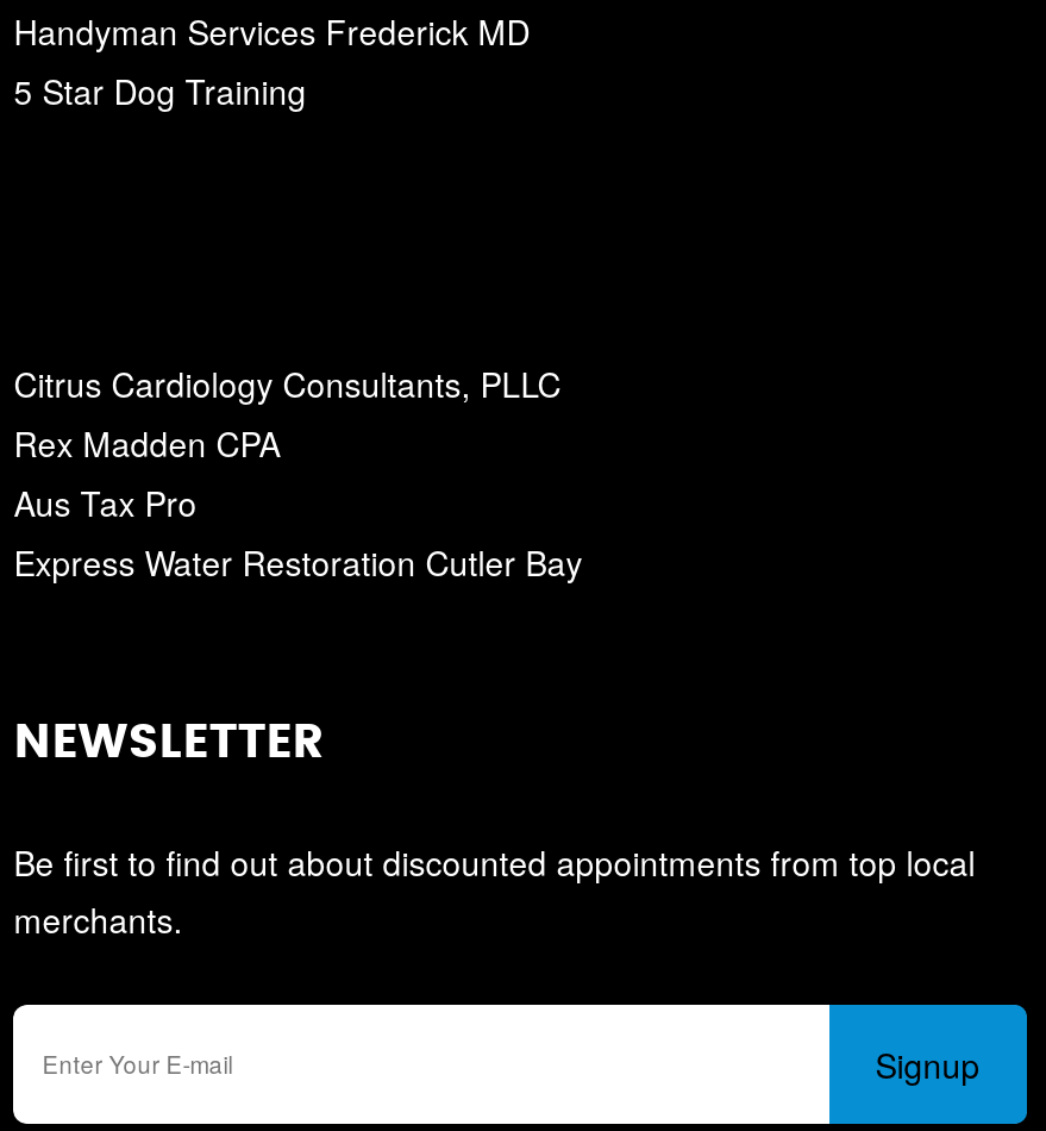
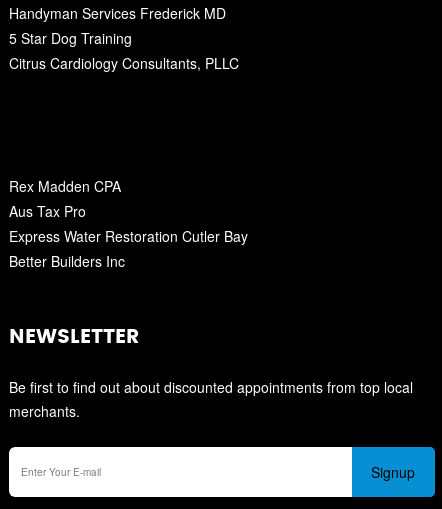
moved [14,360,561,407] -> [9,53,239,73]: Citrus Cardiology Consultants, PLLC
none -> [9,251,125,271] Better Builders Inc

